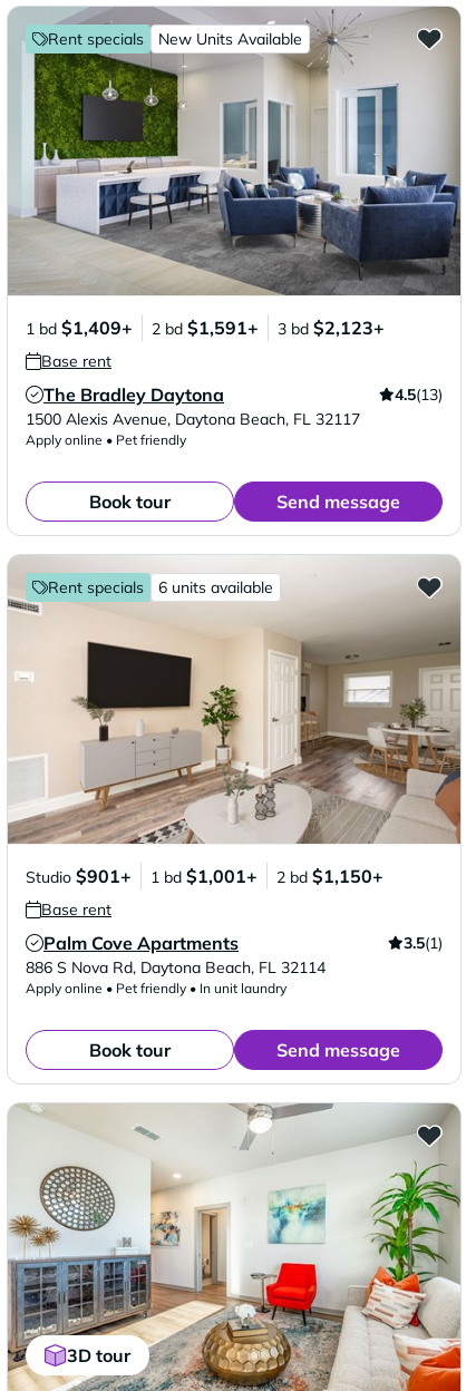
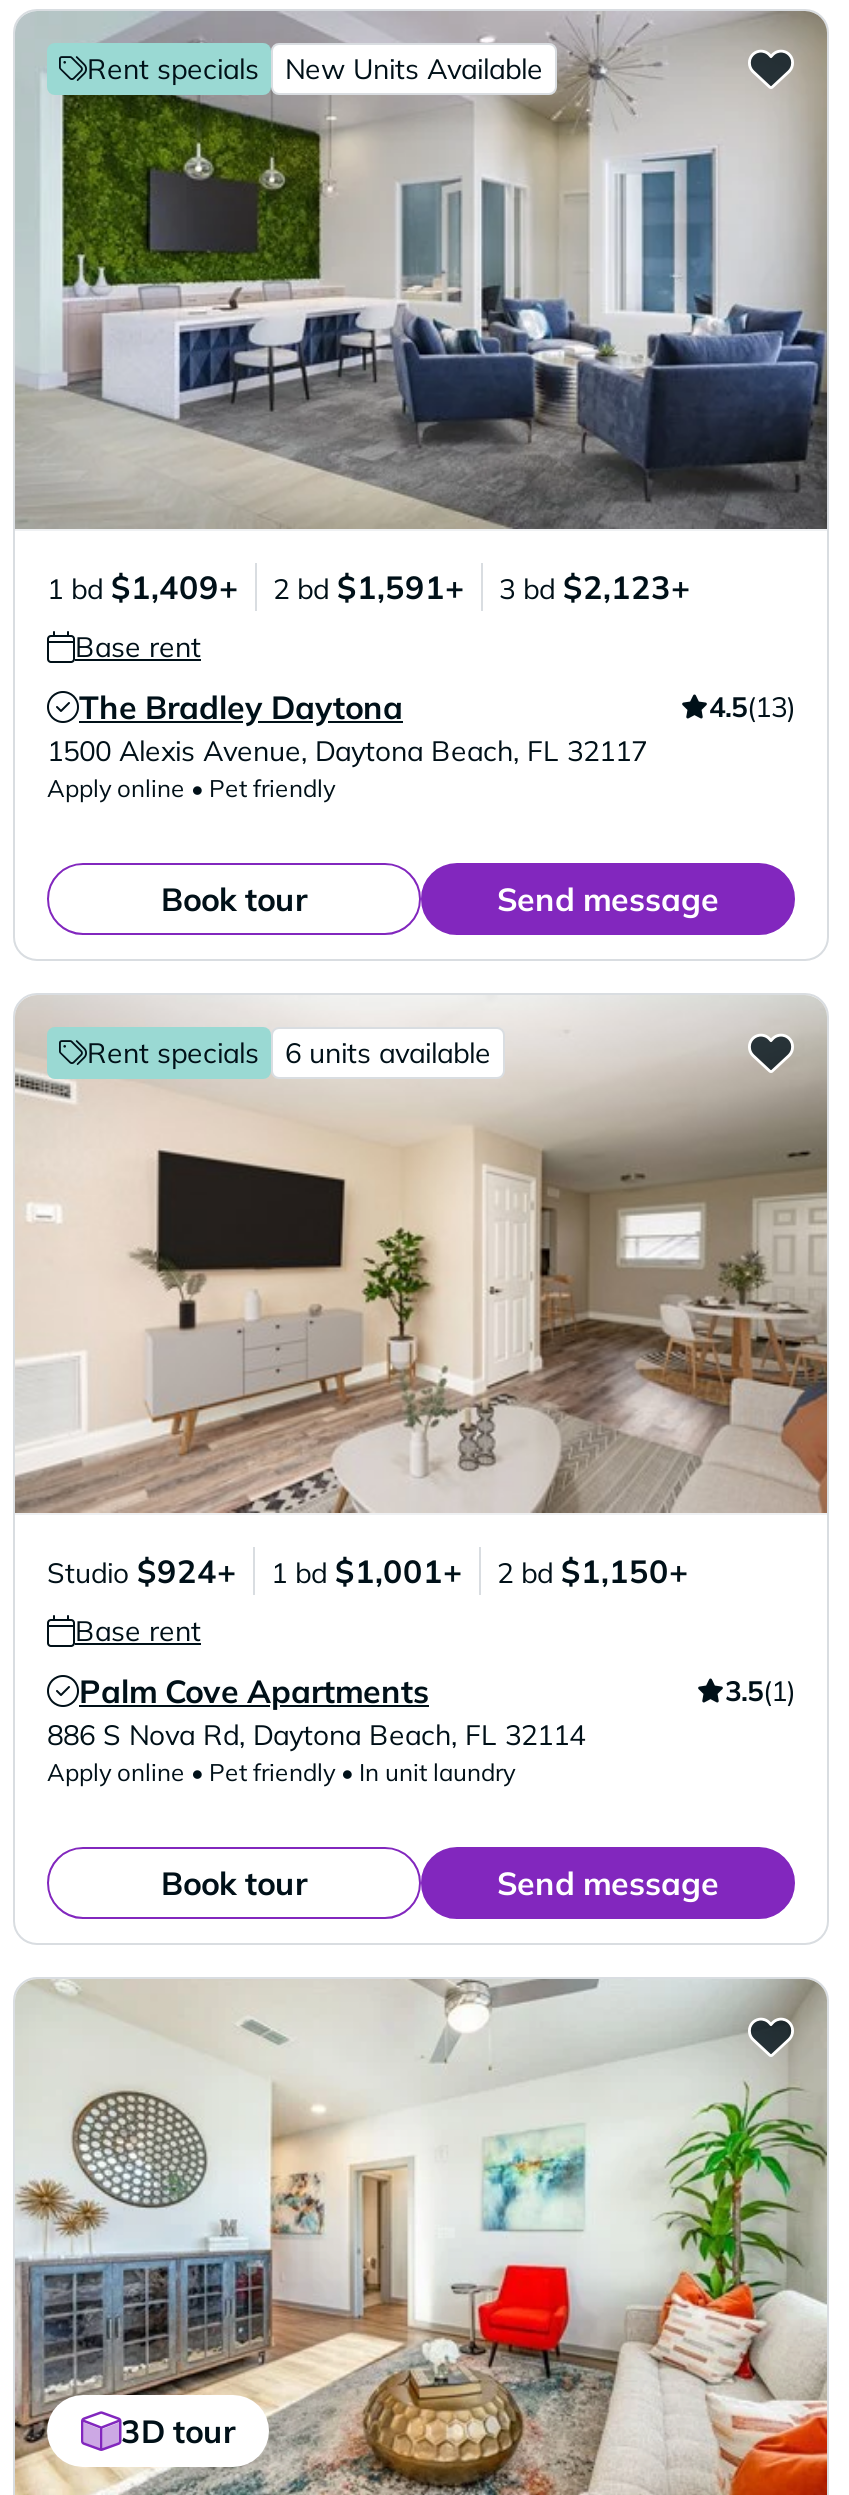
[26,865,383,887] Studio $901+ 1 bd $1,001+ 2 bd $1,150+ -> [47,1551,689,1591] Studio $924+ 1 bd $1,001+ 2 bd $1,150+

